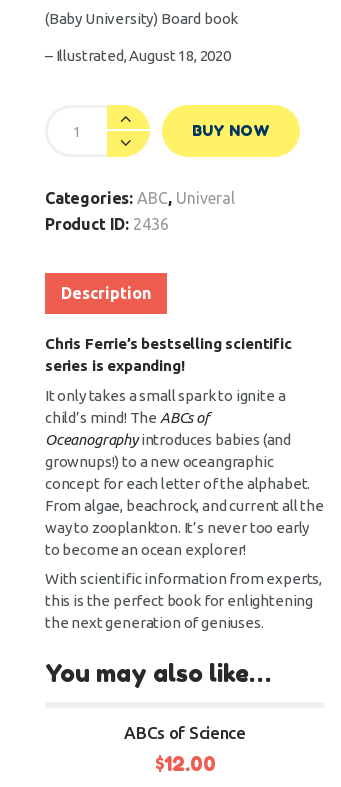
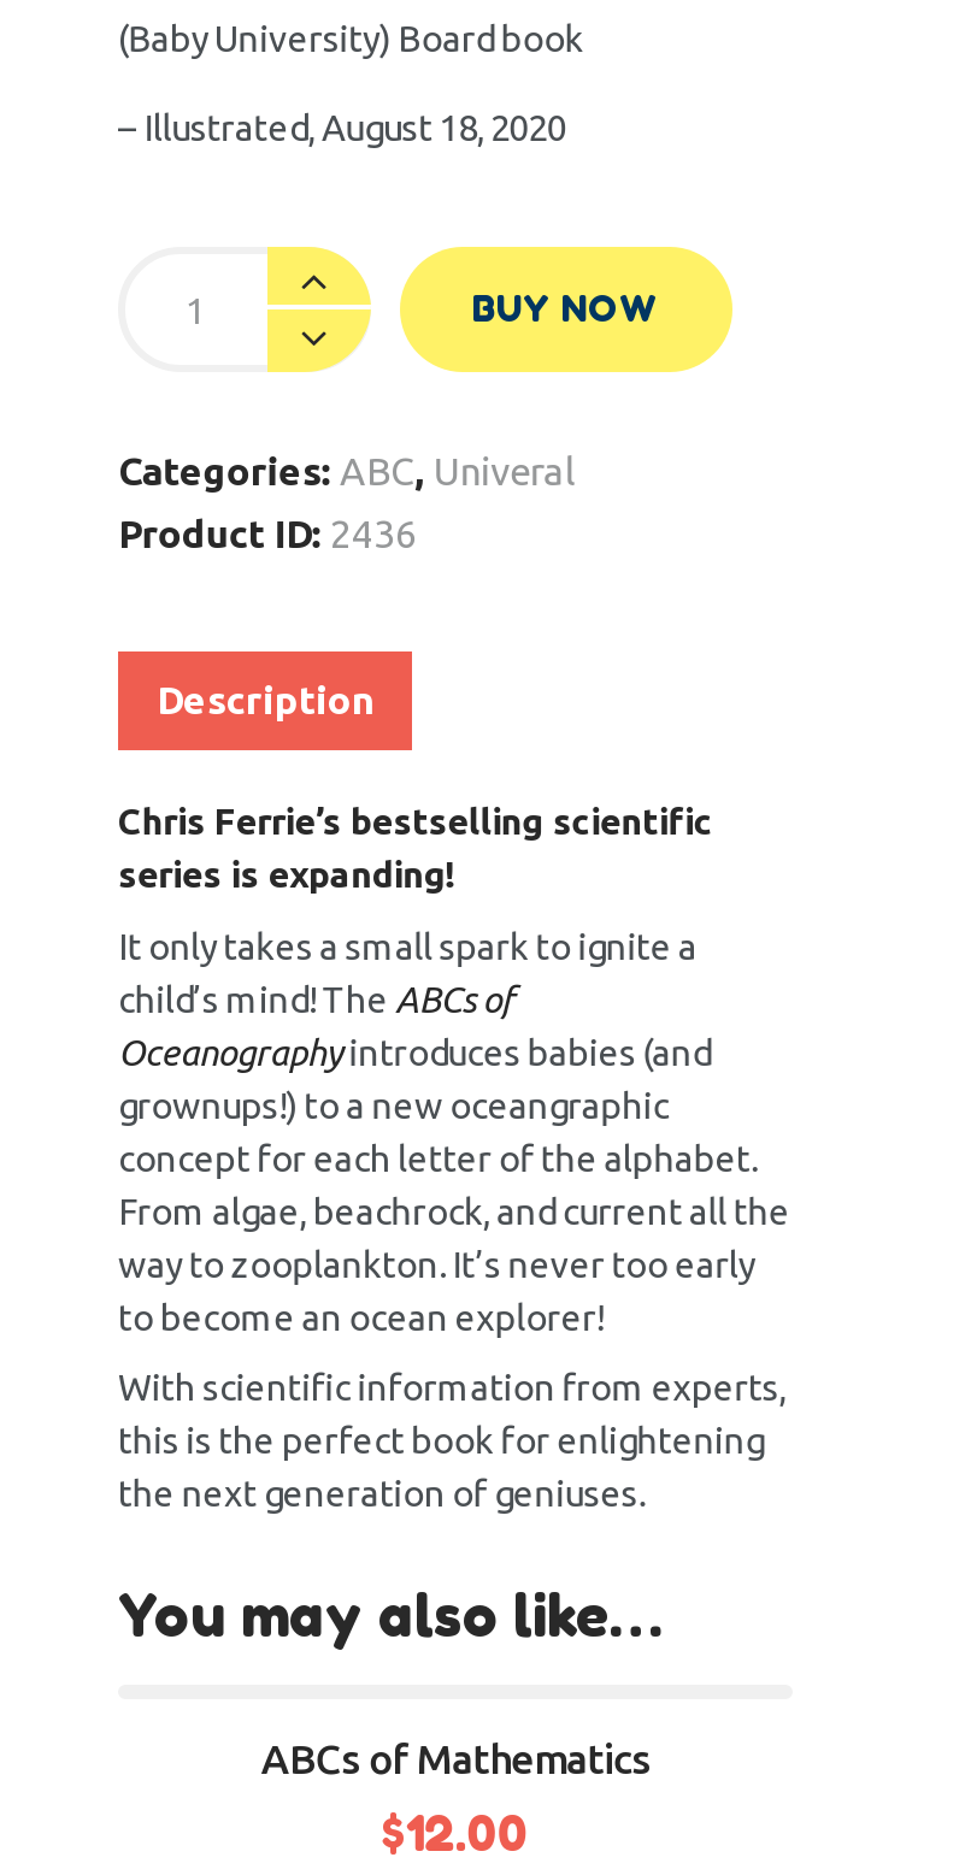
[124,723,246,742] ABCs of Science -> [261,1736,650,1782] ABCs of Mathematics

